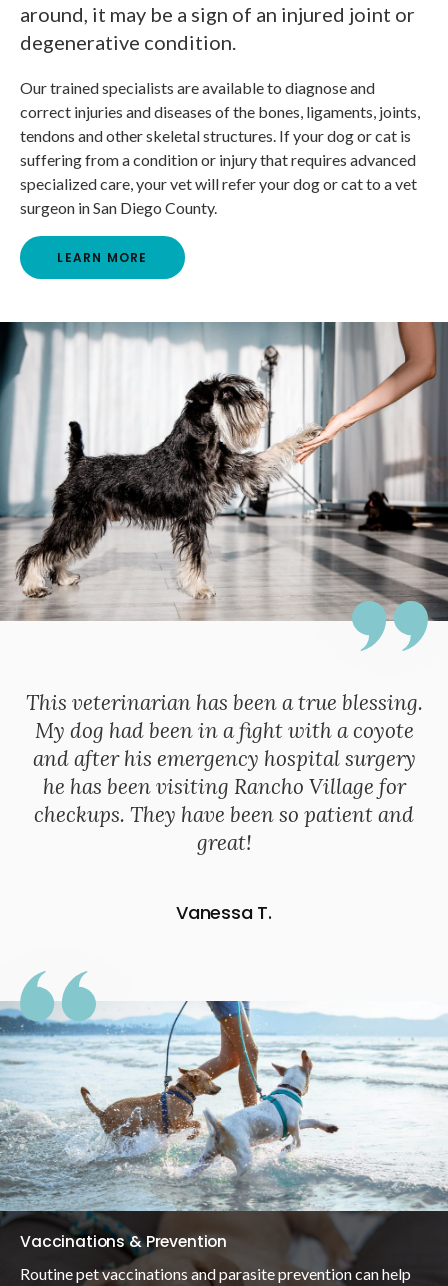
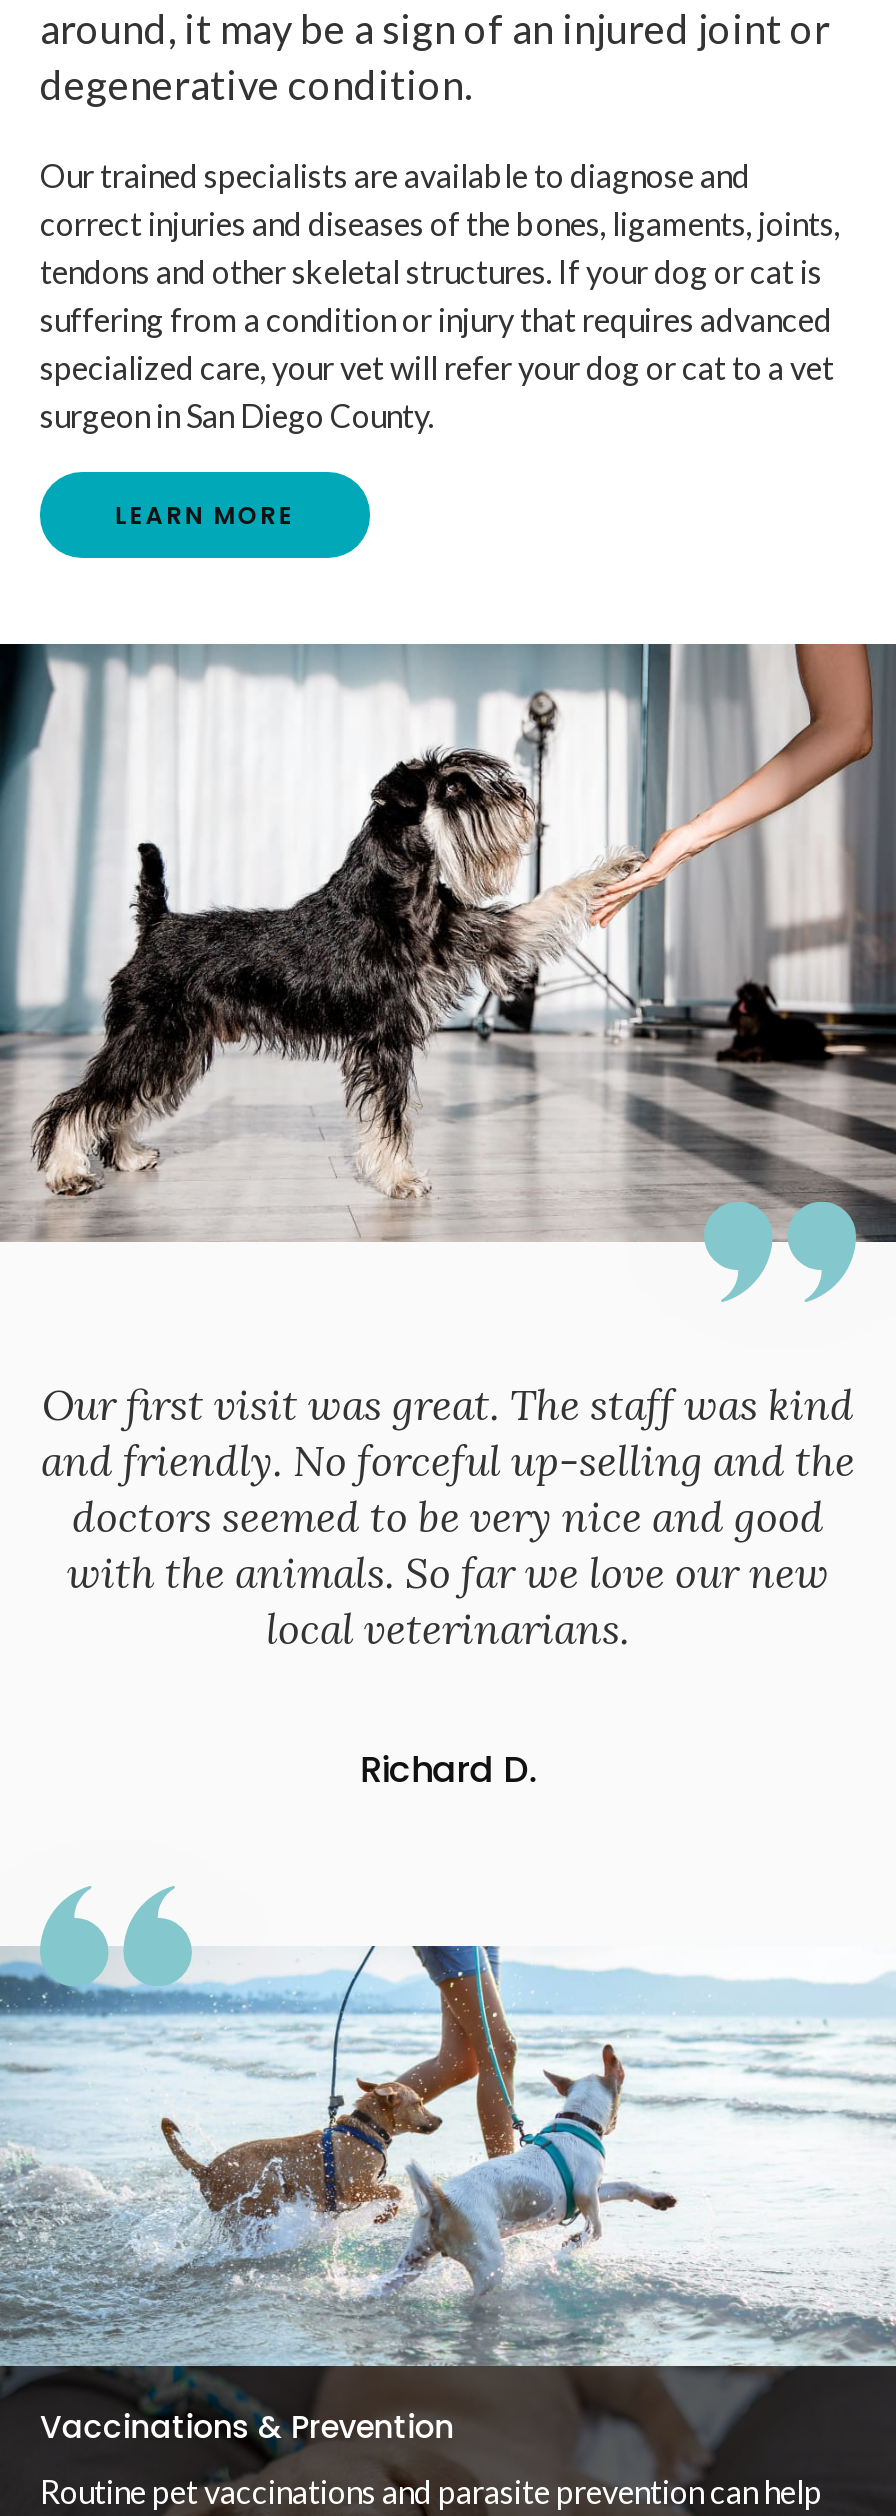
[25,689,422,856] This veterinarian has been a true blessing. | My dog had been in a fight with a coyote | and after his emergency hospital surgery | he has been visiting Rancho Village for | checkups. They have been so patient and | great! -> [41,1377,855,1655] Our first visit was great. The staff was kind | and friendly. No forceful up-selling and the | doctors seemed to be very nice and good | with the animals. So far we love our new | local veterinarians.
[176,900,272,925] Vanessa T. -> [360,1743,536,1793] Richard D.

